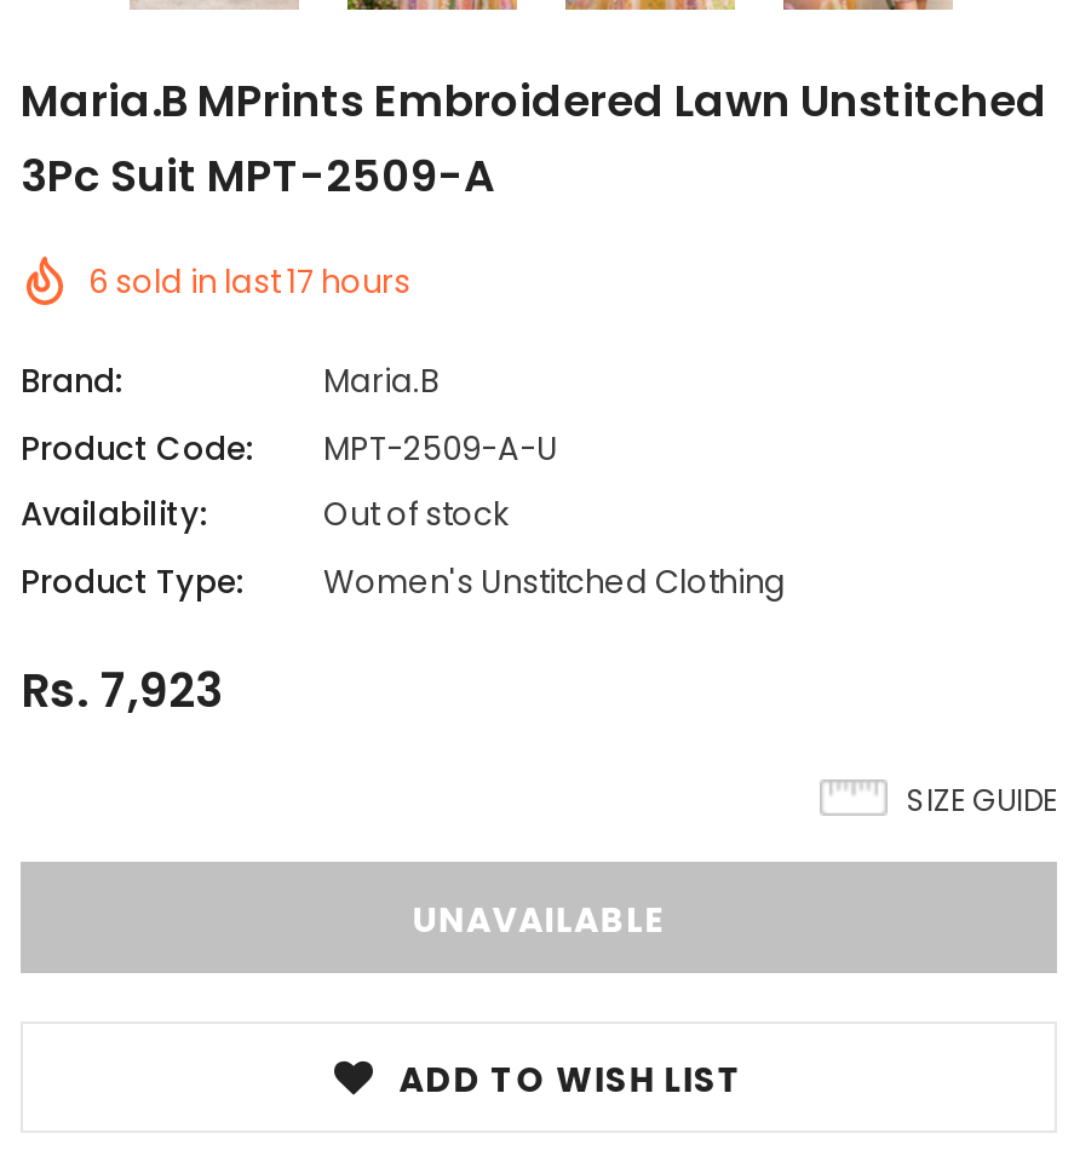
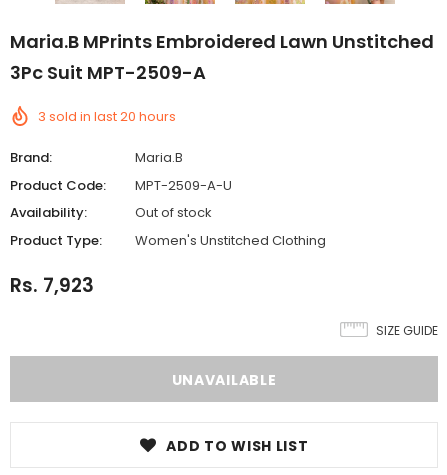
[88,259,410,305] 6 sold in last17 hours -> [38,107,176,126] 3 sold in last20 hours

